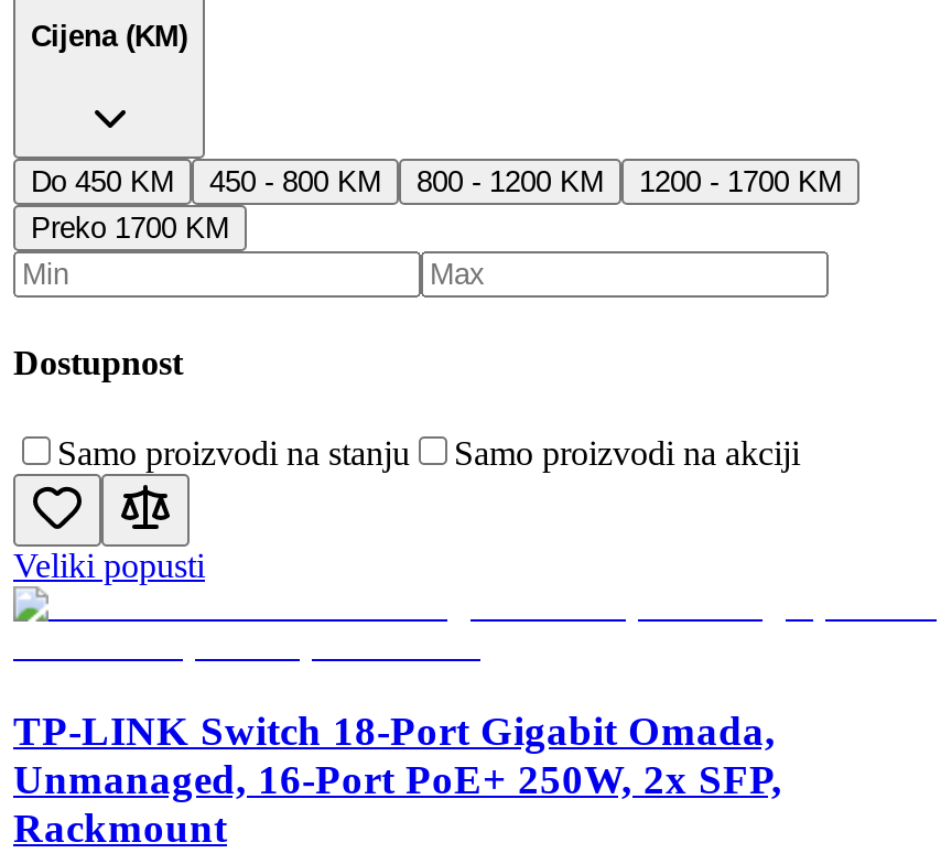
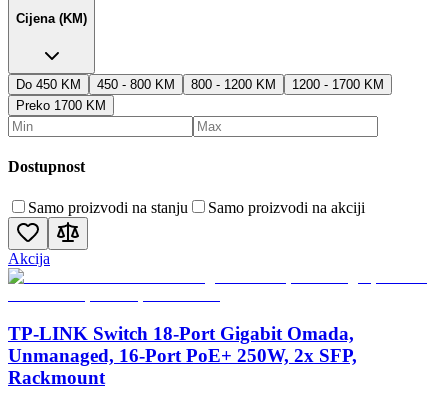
[13,547,205,585] Veliki popusti -> [8,250,50,267] Akcija

